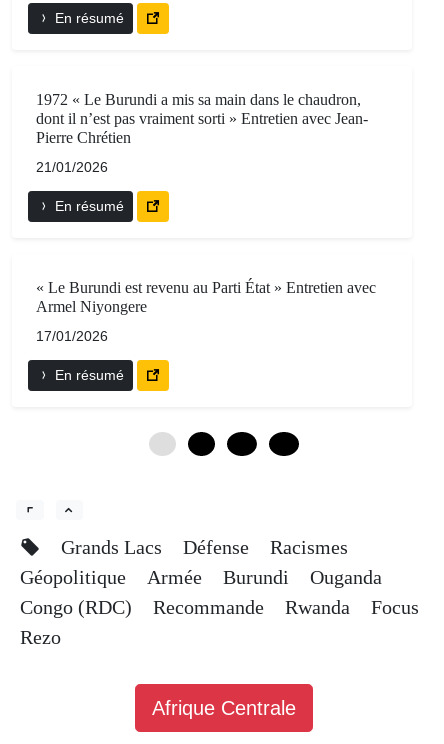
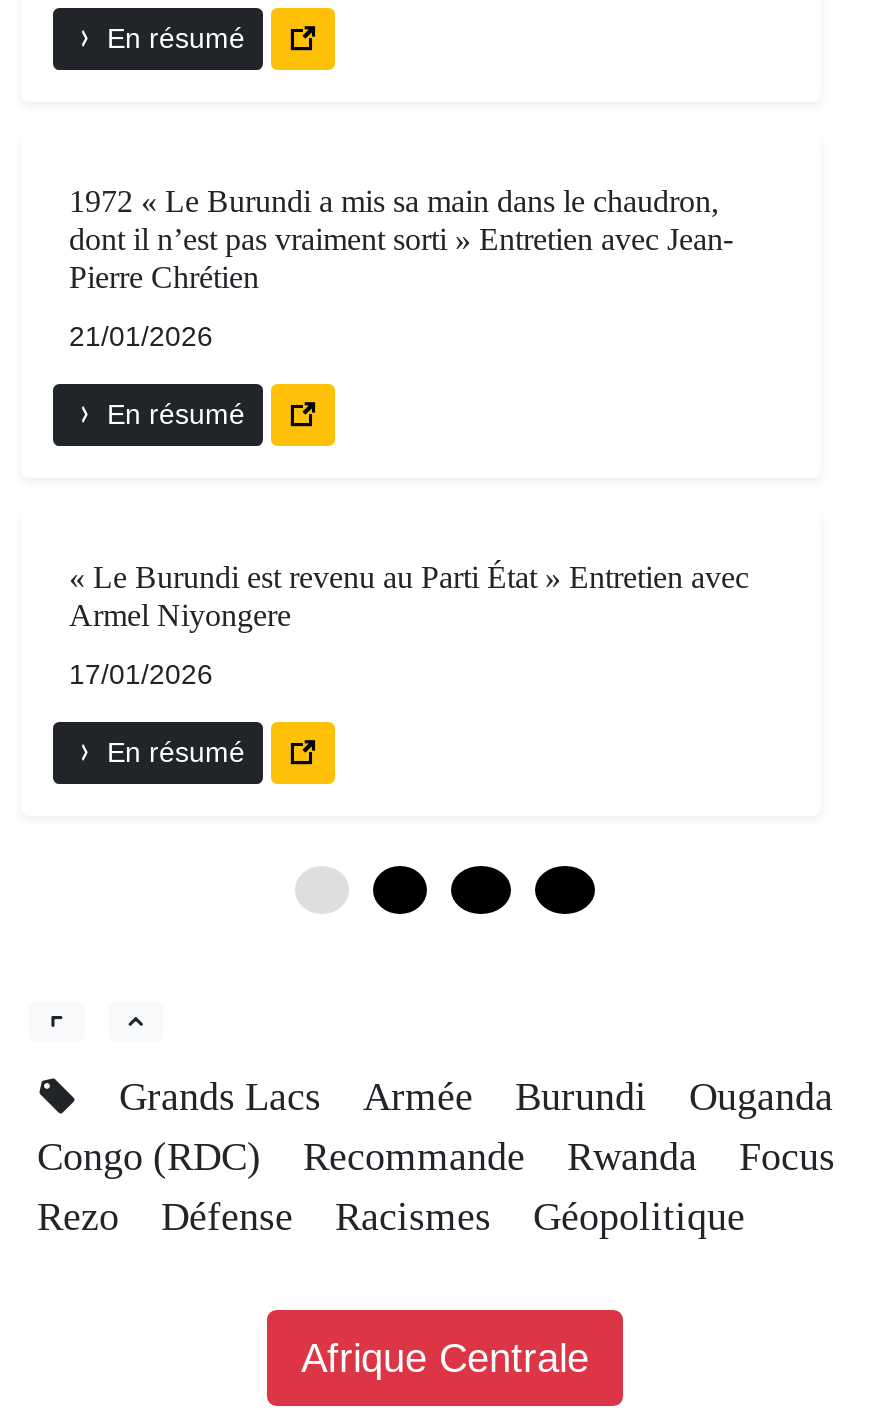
moved [20,536,348,588] -> [161,1195,745,1239]: Défense | Racismes | Géopolitique

